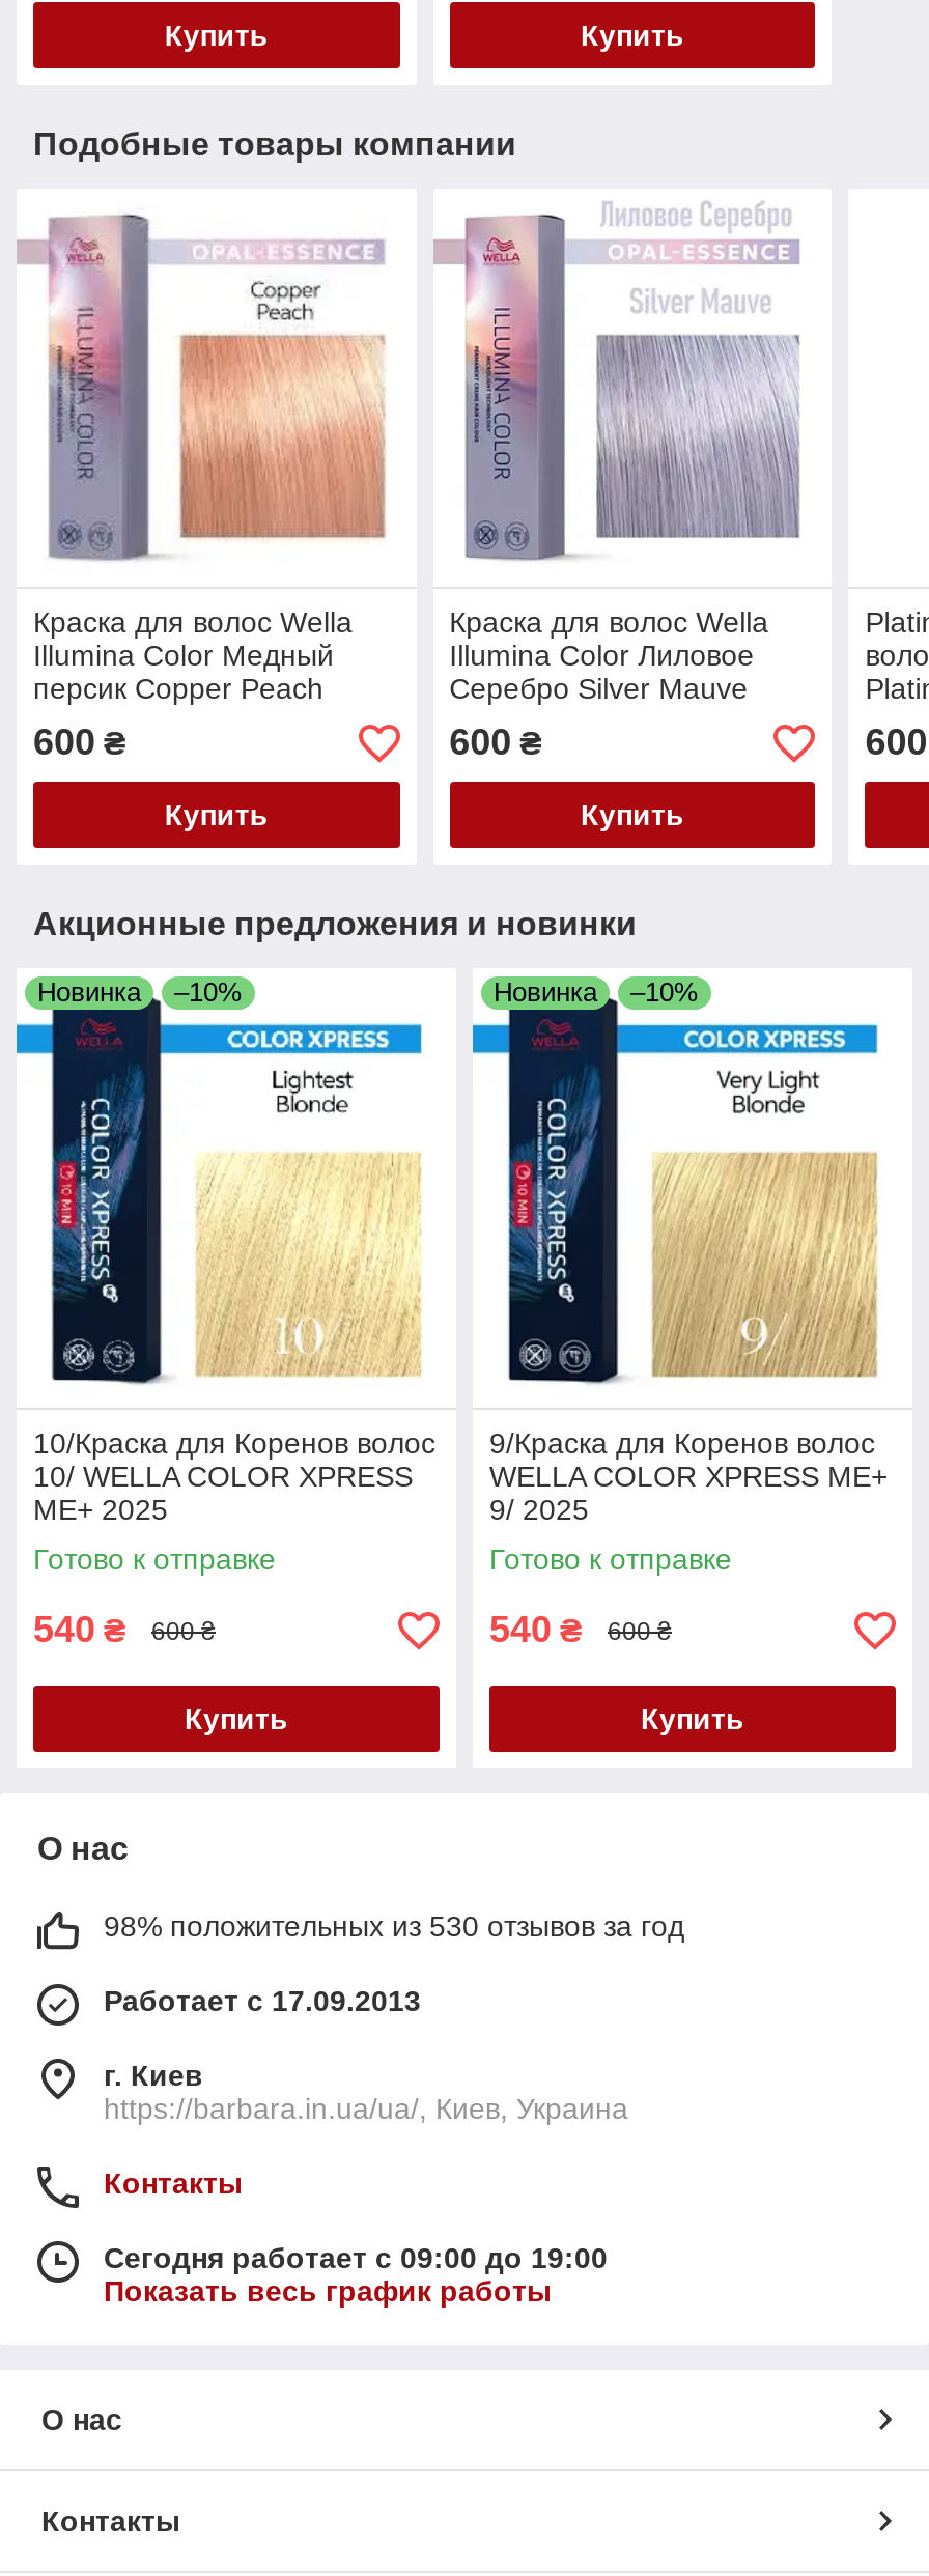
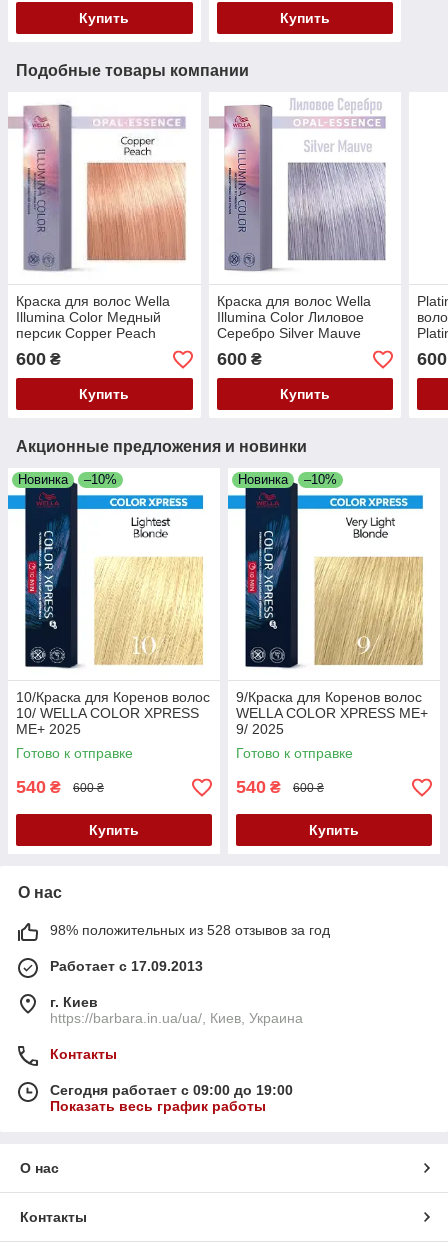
[104,1910,684,1944] 98% положительных из 530 отзывов за год -> [50,922,330,938] 98% положительных из 528 отзывов за год

